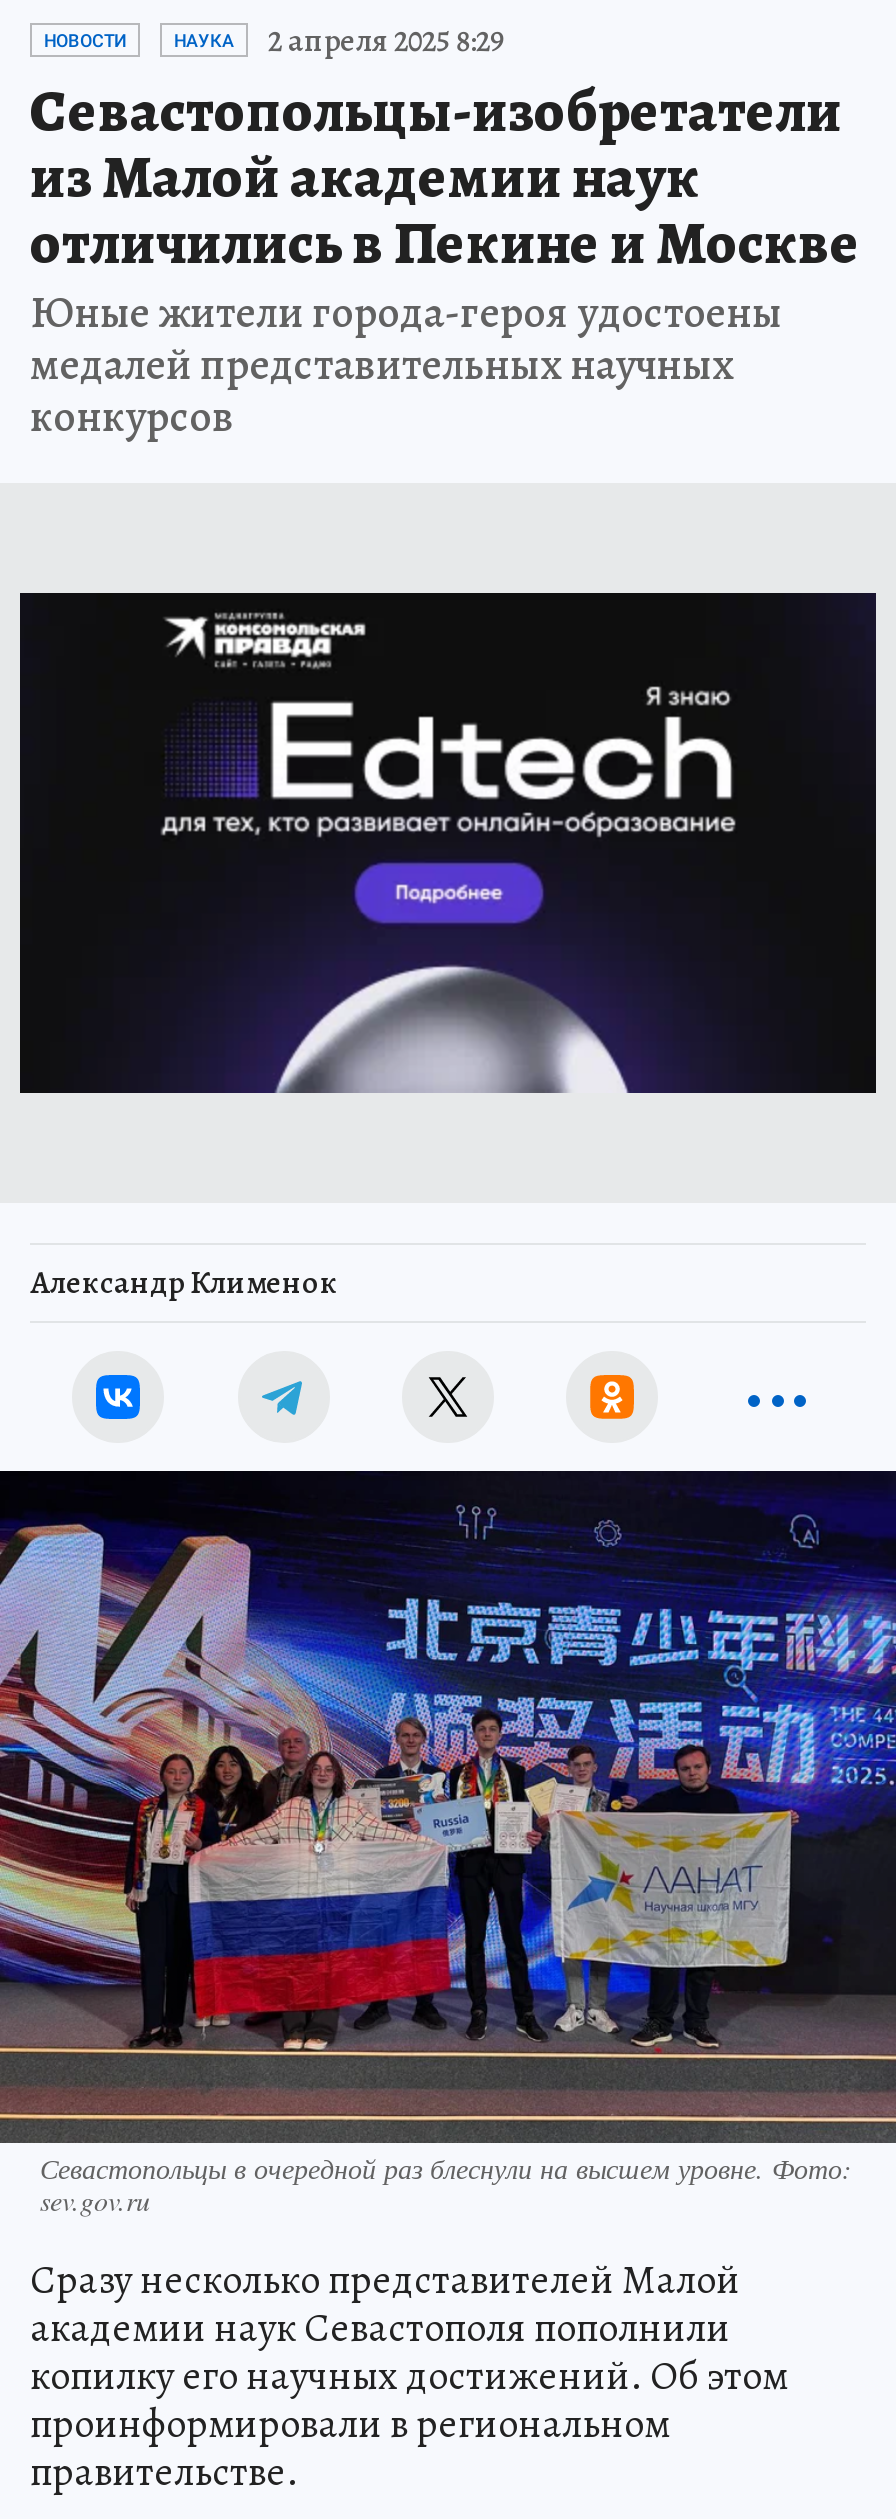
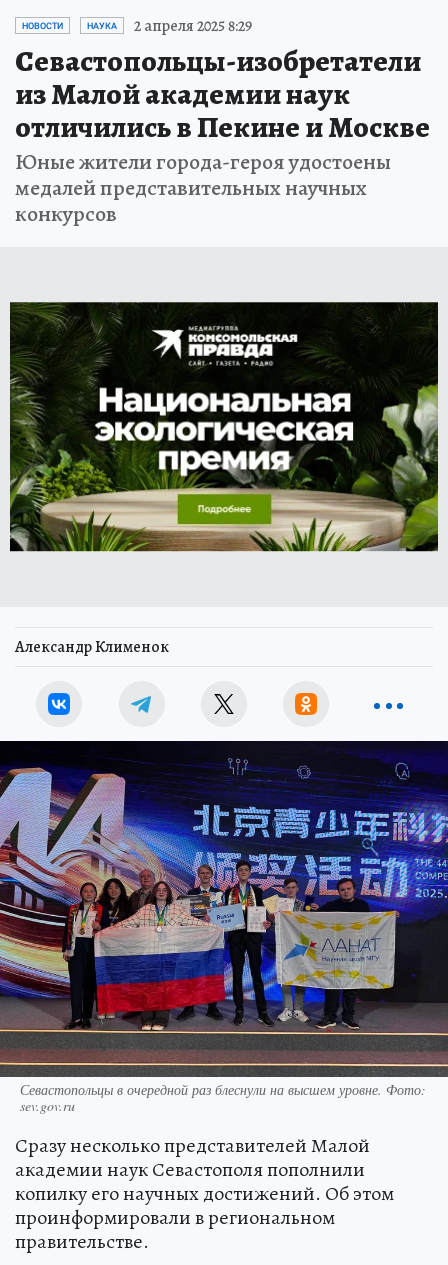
[18,593,878,1095] [image] -> [9,302,439,552] [image]

